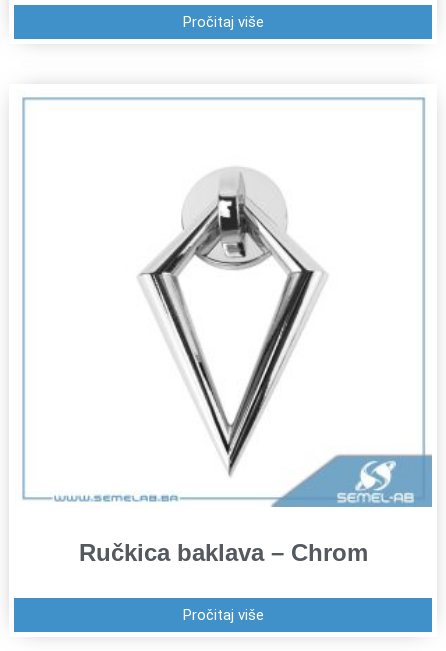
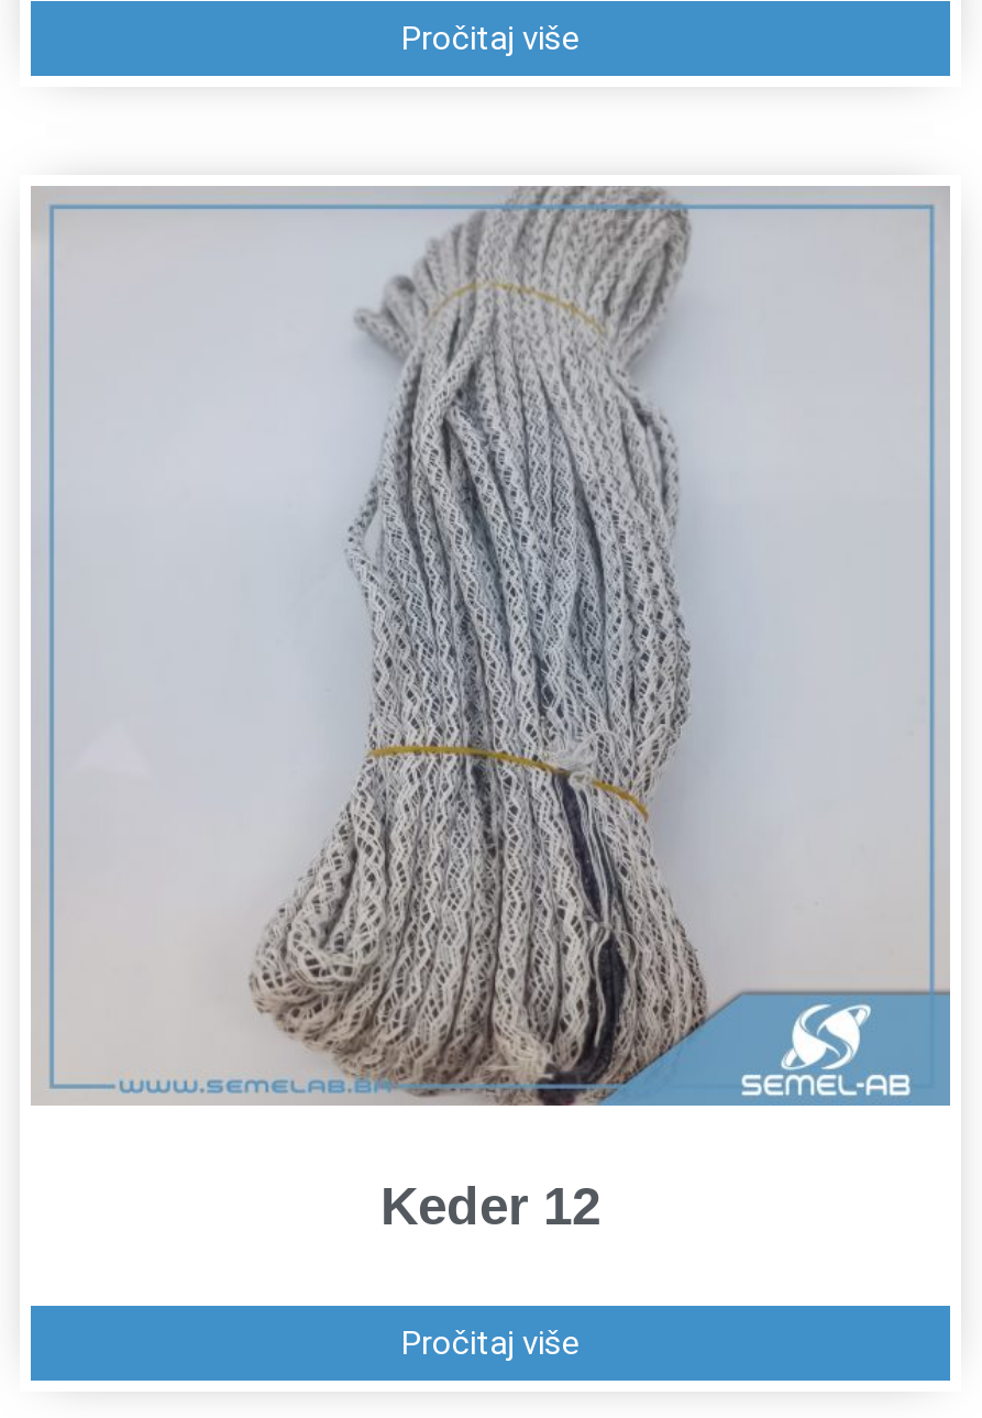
[15,89,431,566] [image] | Ručkica baklava – Chrom -> [31,184,950,1235] [image] | Keder 12

